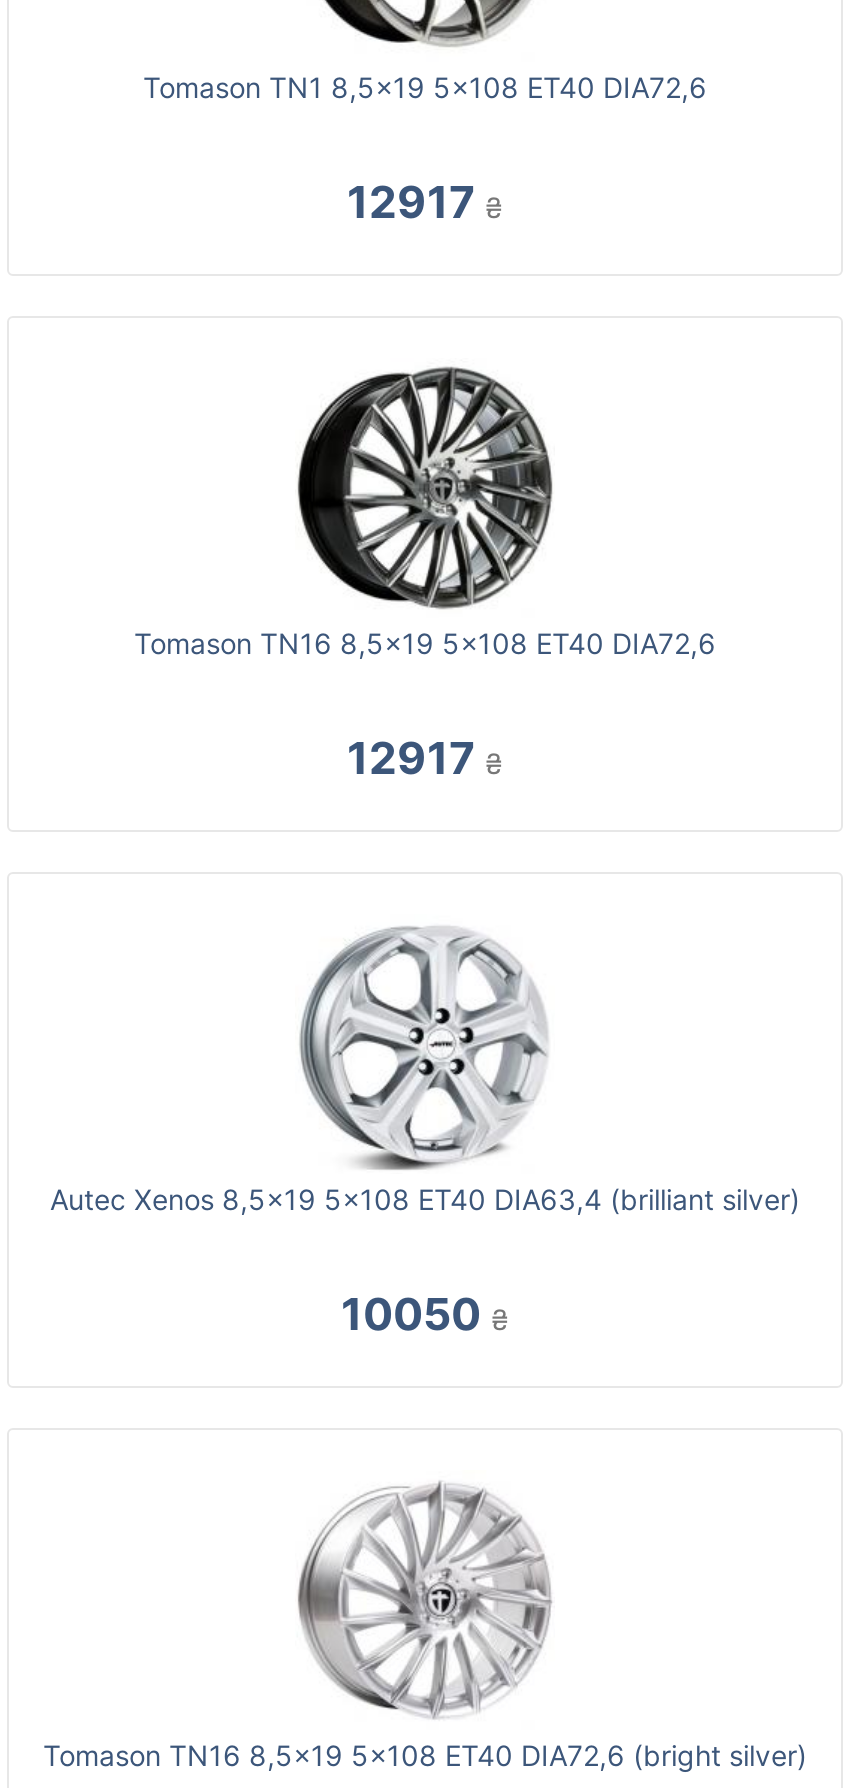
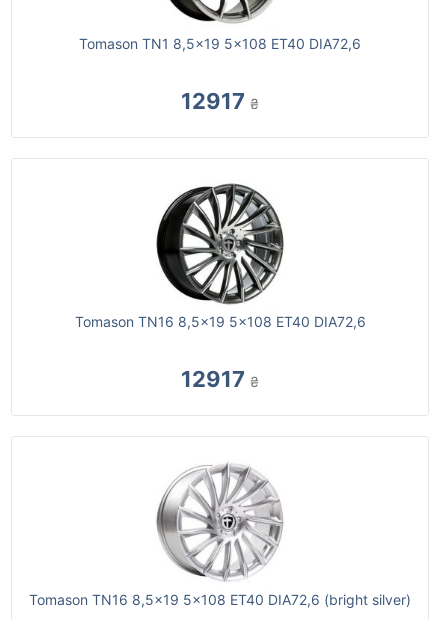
[50,930,800,1340] [image] | Autec Xenos 8,5x19 5x108 ET40 DIA63,4 (brilliant silver) | 10050 ₴ -> none

